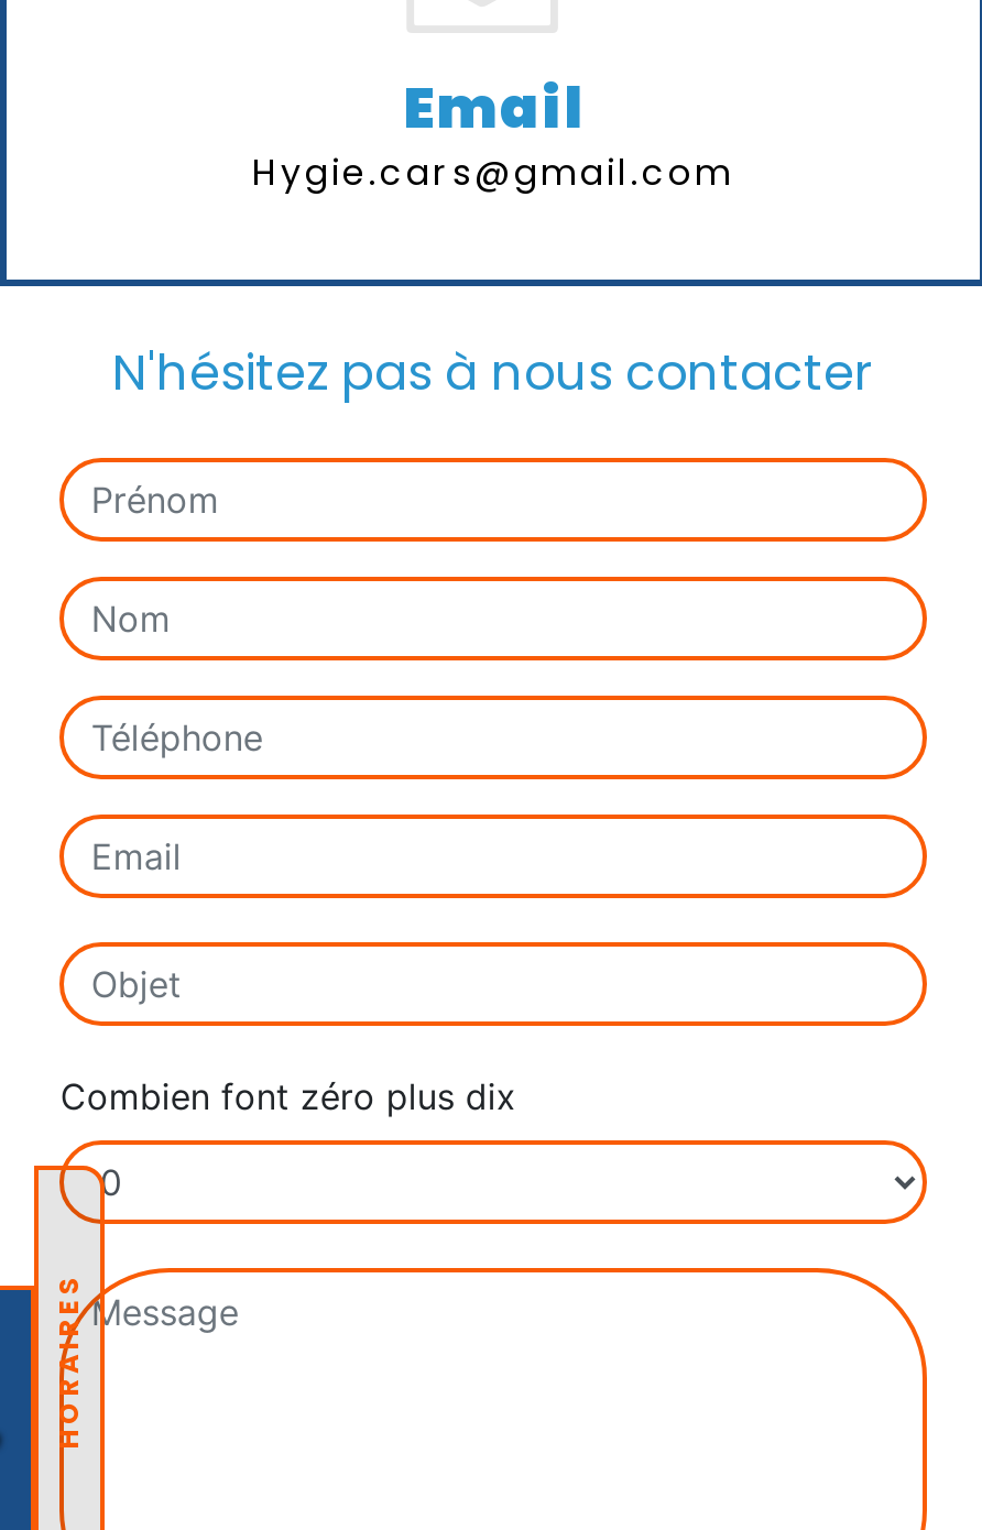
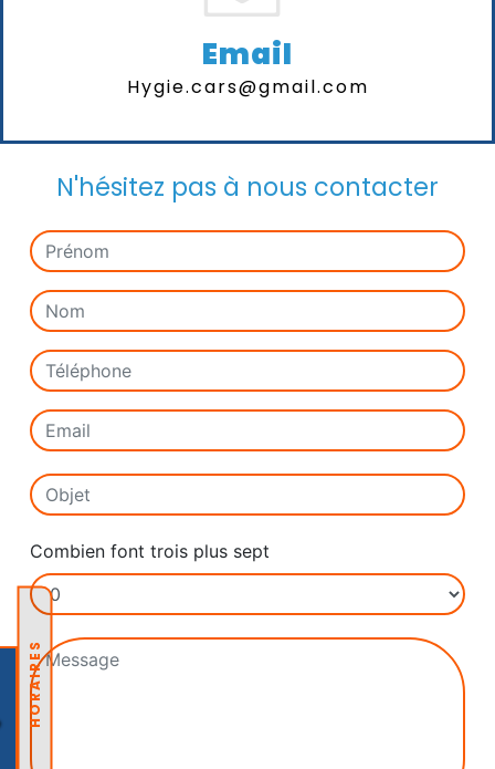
[60,1074,516,1118] Combien font zéro plus dix -> [30,540,270,562] Combien font trois plus sept

